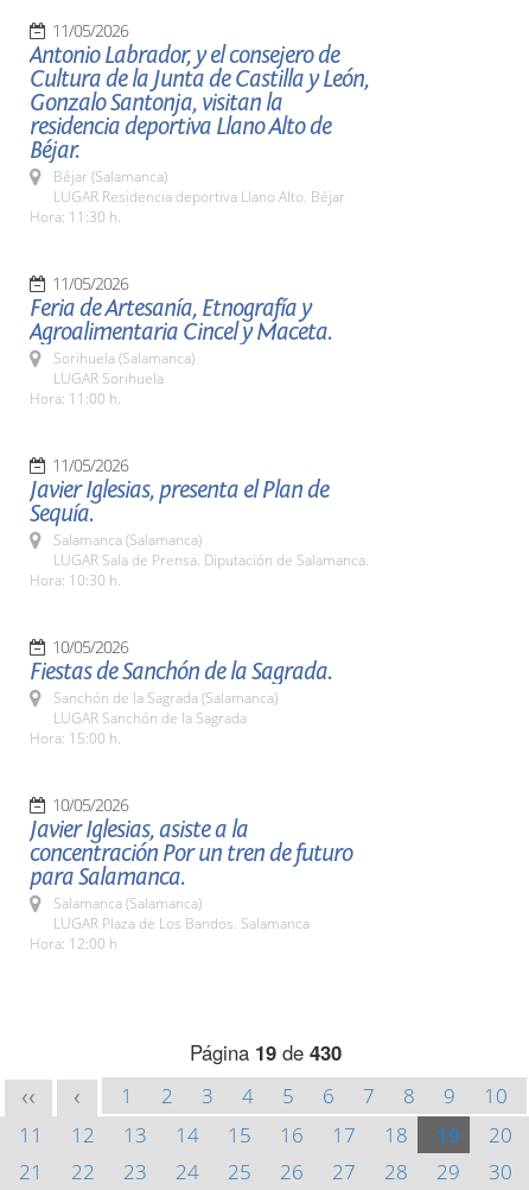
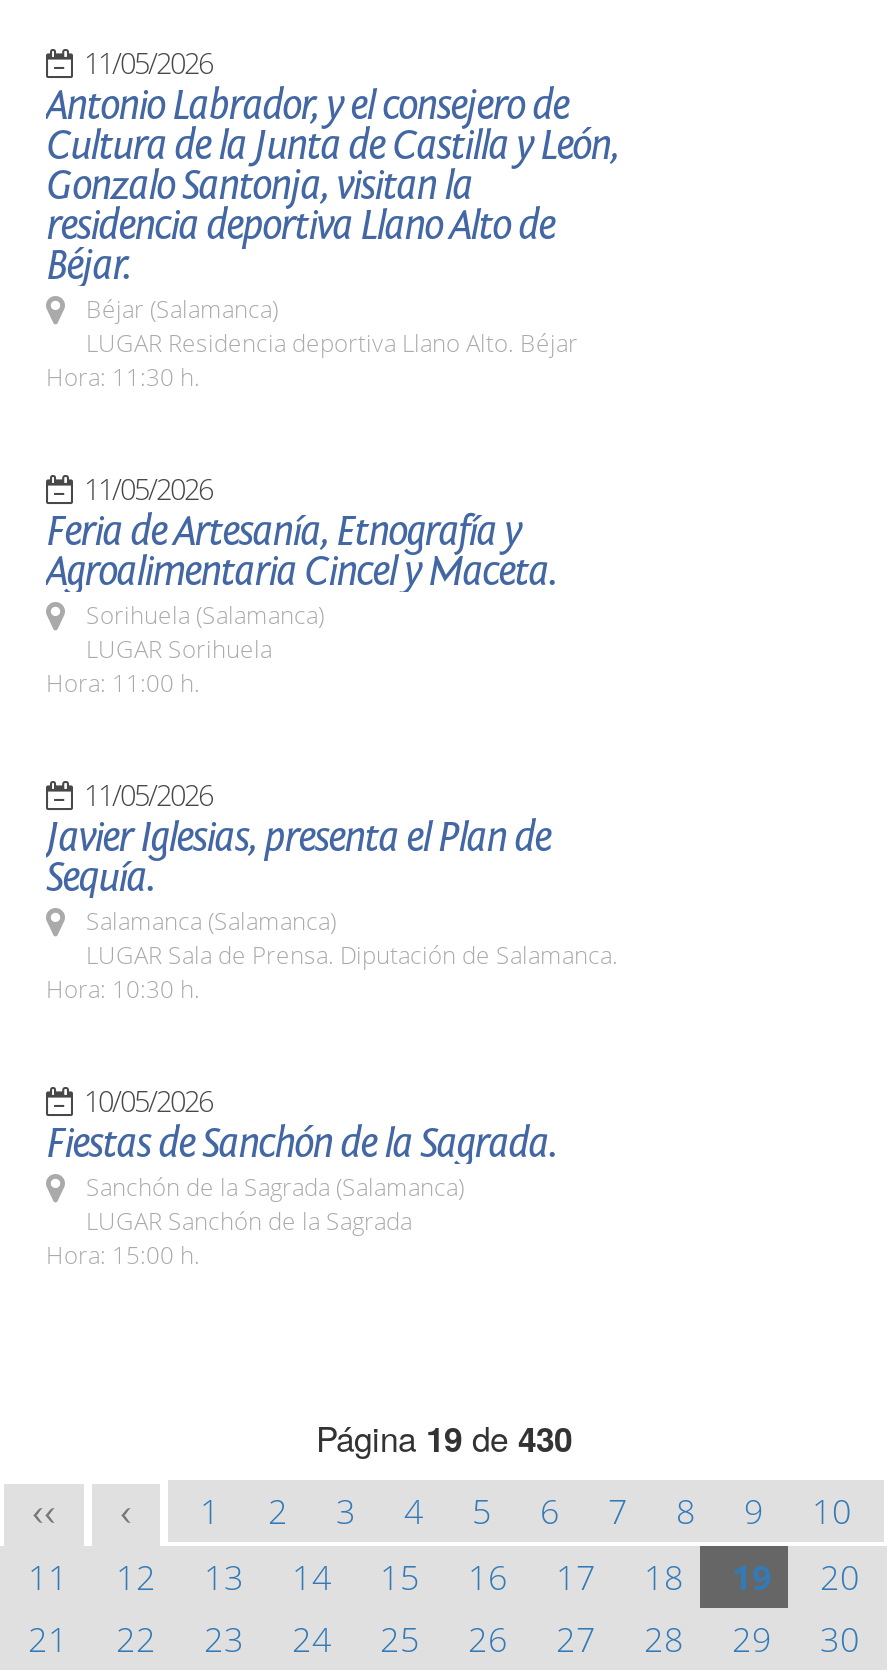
[30,793,352,954] 10/05/2026 | Javier Iglesias, asiste a la | concentración Por un tren de futuro | para Salamanca. | Salamanca (Salamanca) | LUGAR Plaza de Los Bandos. Salamanca | Hora: 12:00 h -> none

